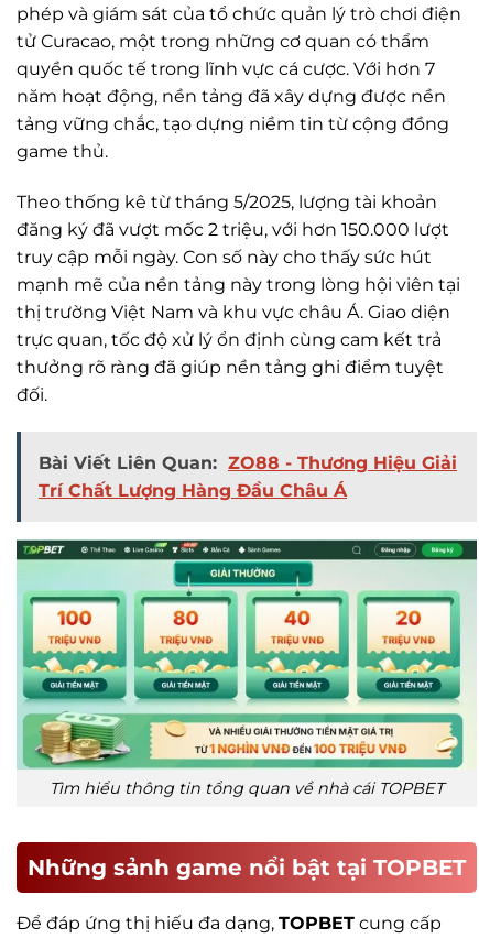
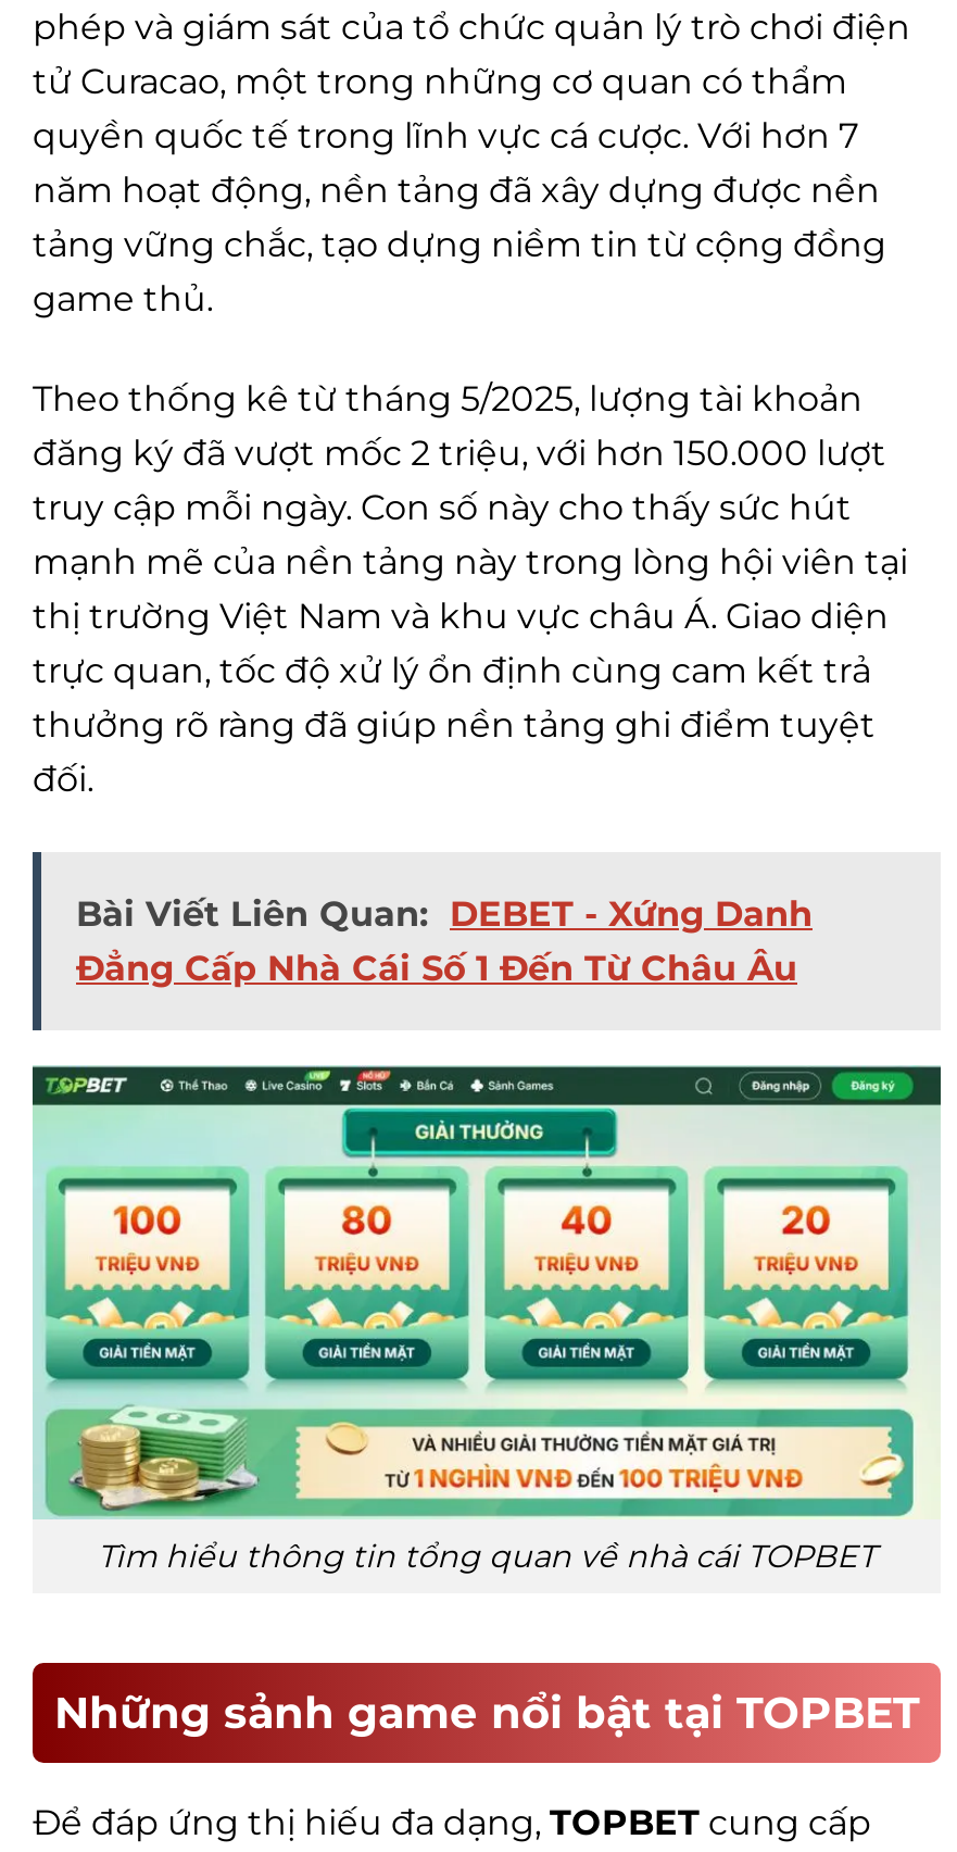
[39,452,457,501] Bài Viết Liên Quan: ZO88 - Thương Hiệu Giải | Trí Chất Lượng Hàng Đầu Châu Á -> [76,893,813,989] Bài Viết Liên Quan: DEBET - Xứng Danh | Đẳng Cấp Nhà Cái Số 1 Đến Từ Châu Âu

